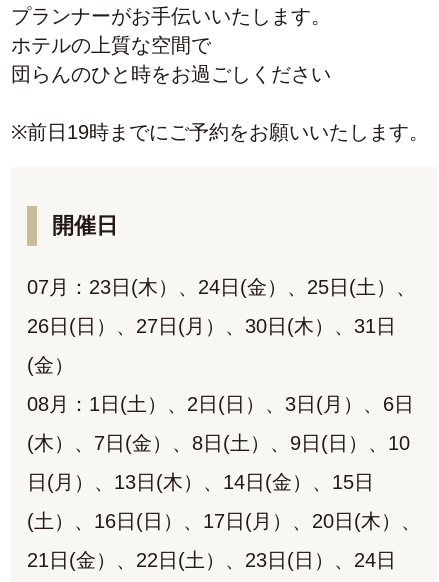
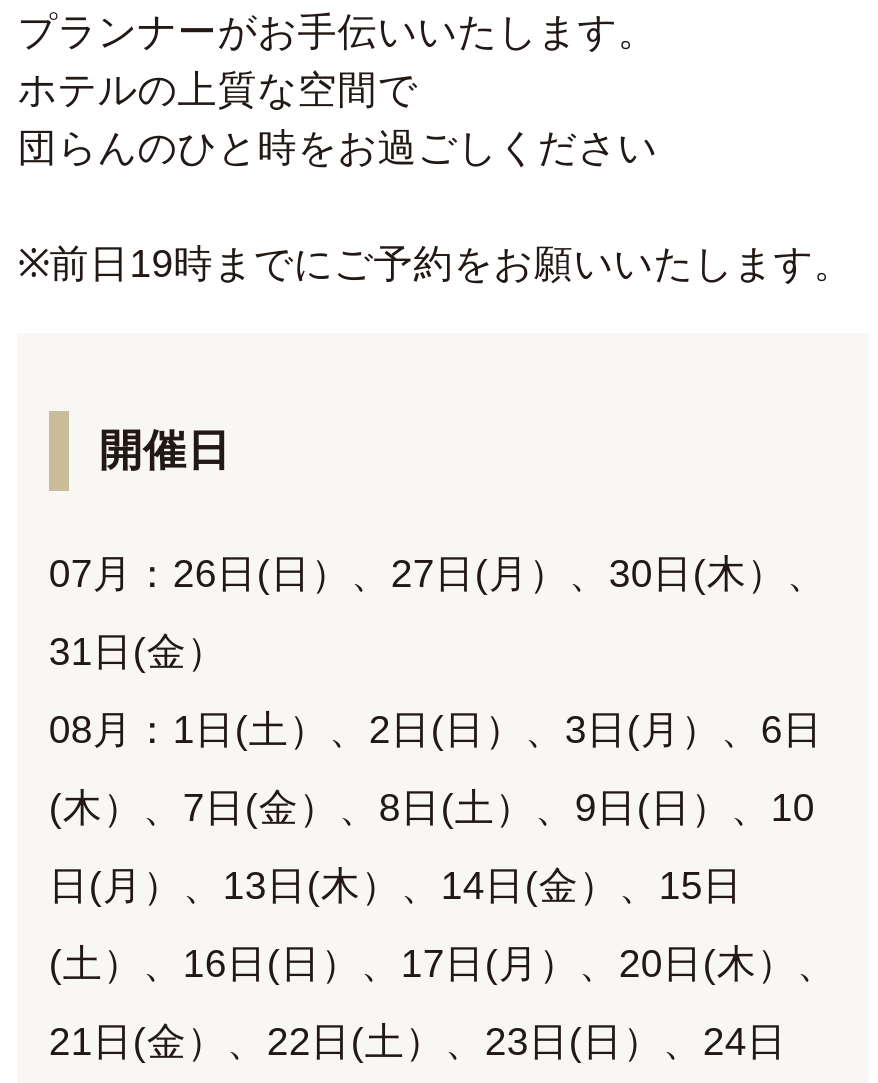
[27,276,416,376] 07月：23日(木）、24日(金）、25日(土）、 | 26日(日）、27日(月）、30日(木）、31日 | (金） -> [49,551,827,673] 07月：26日(日）、27日(月）、30日(木）、 | 31日(金）

